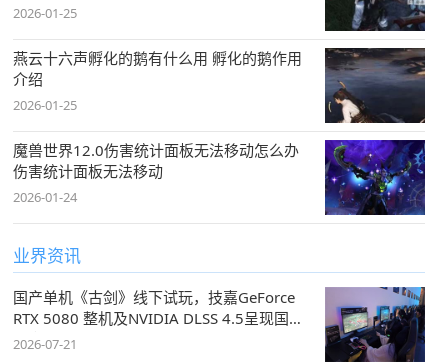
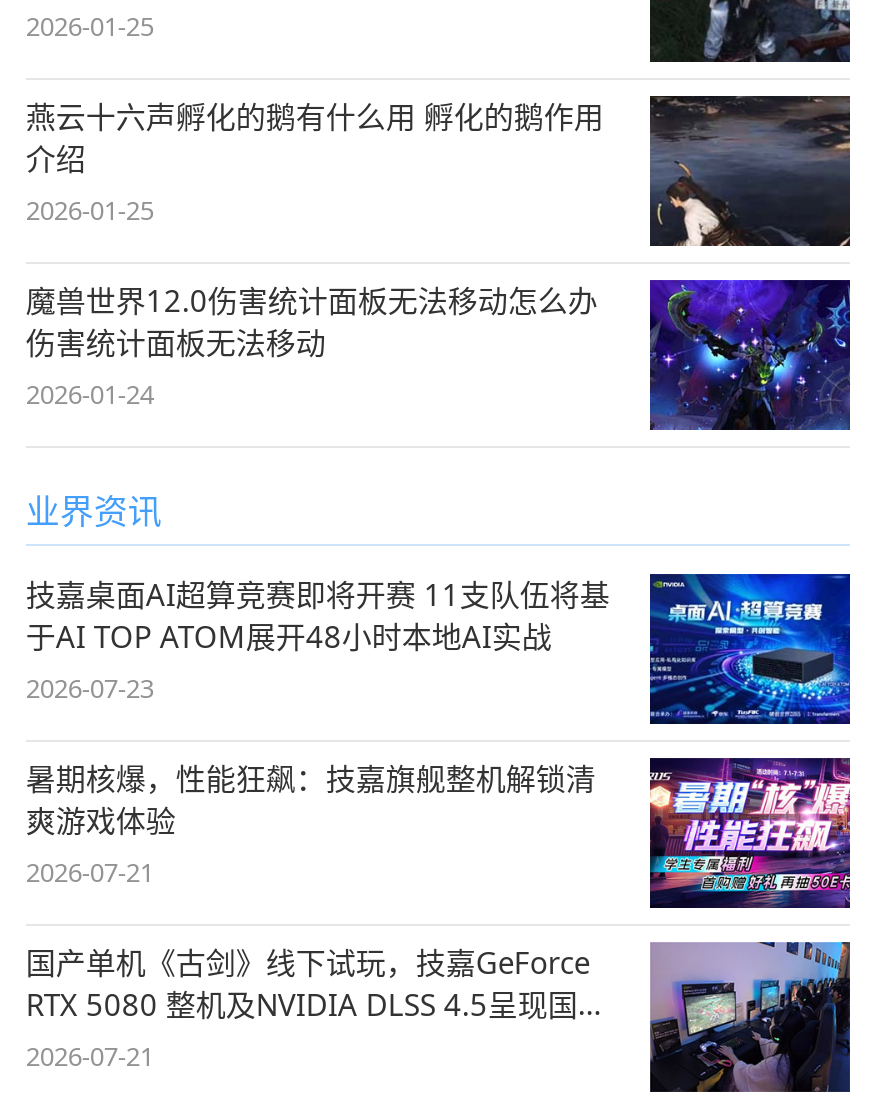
none -> [26,572,852,889] [image] | 技嘉桌面AI超算竞赛即将开赛 11支队伍将基 | 于AI TOP ATOM展开48小时本地AI实战 | 2026-07-23 | 暑期核爆，性能狂飙：技嘉旗舰整机解锁清 | 爽游戏体验 | 2026-07-21
none -> [648,756,852,910] [image]

